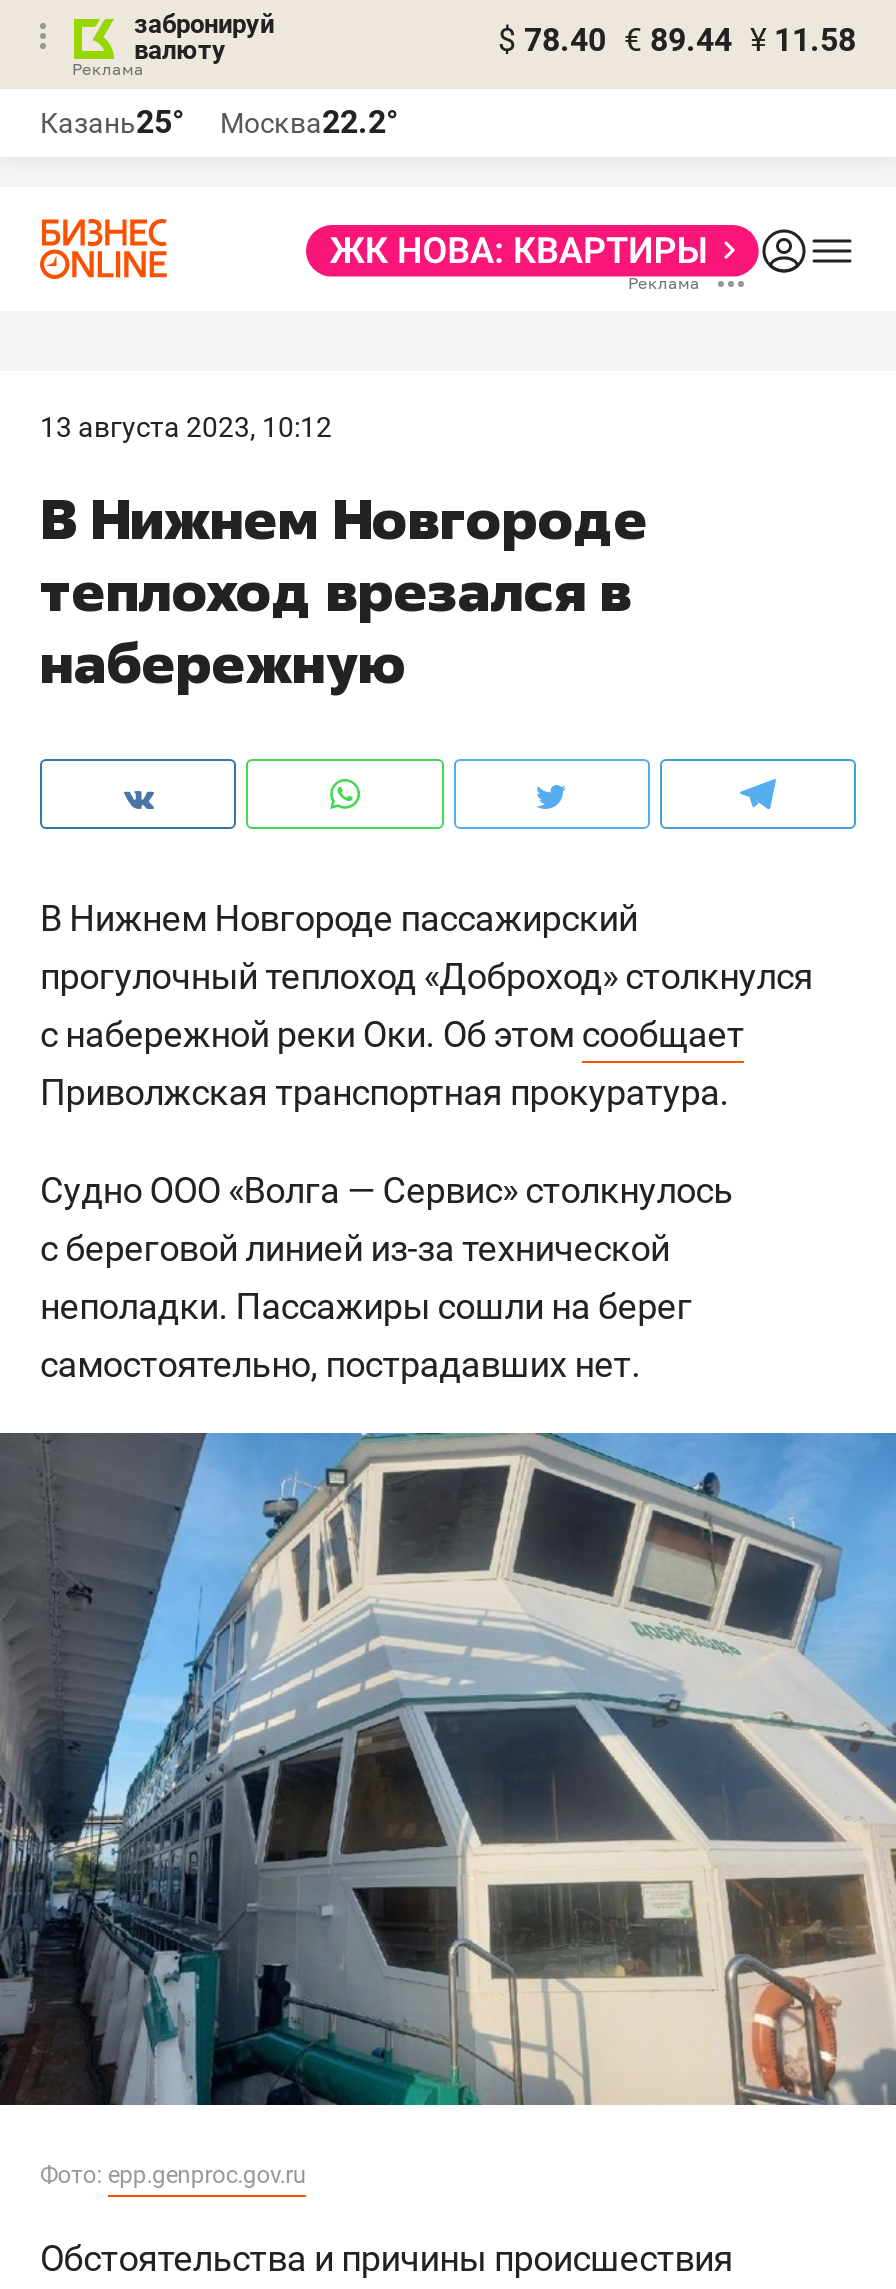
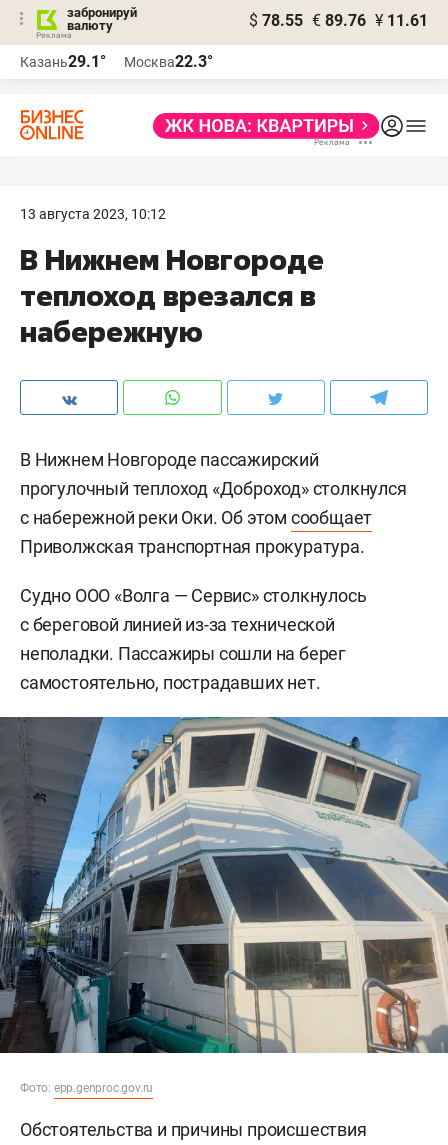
[498,21,856,59] $ 78.40 € 89.44 ¥ 11.58 -> [249,11,428,30] $ 78.55 € 89.76 ¥ 11.61
[40,103,184,141] Казань25° -> [20,52,106,71] Казань29.1°
[220,103,398,141] Москва22.2° -> [124,52,213,71] Москва22.3°

